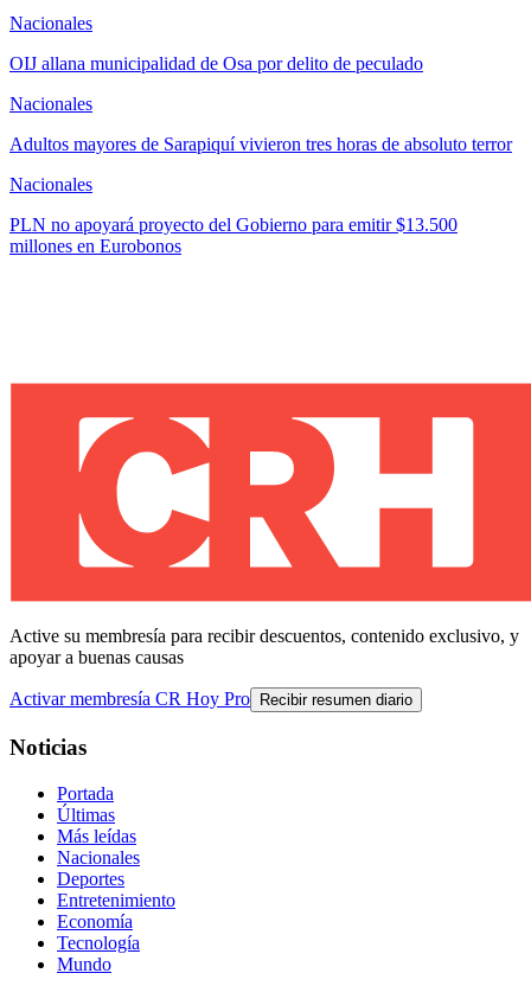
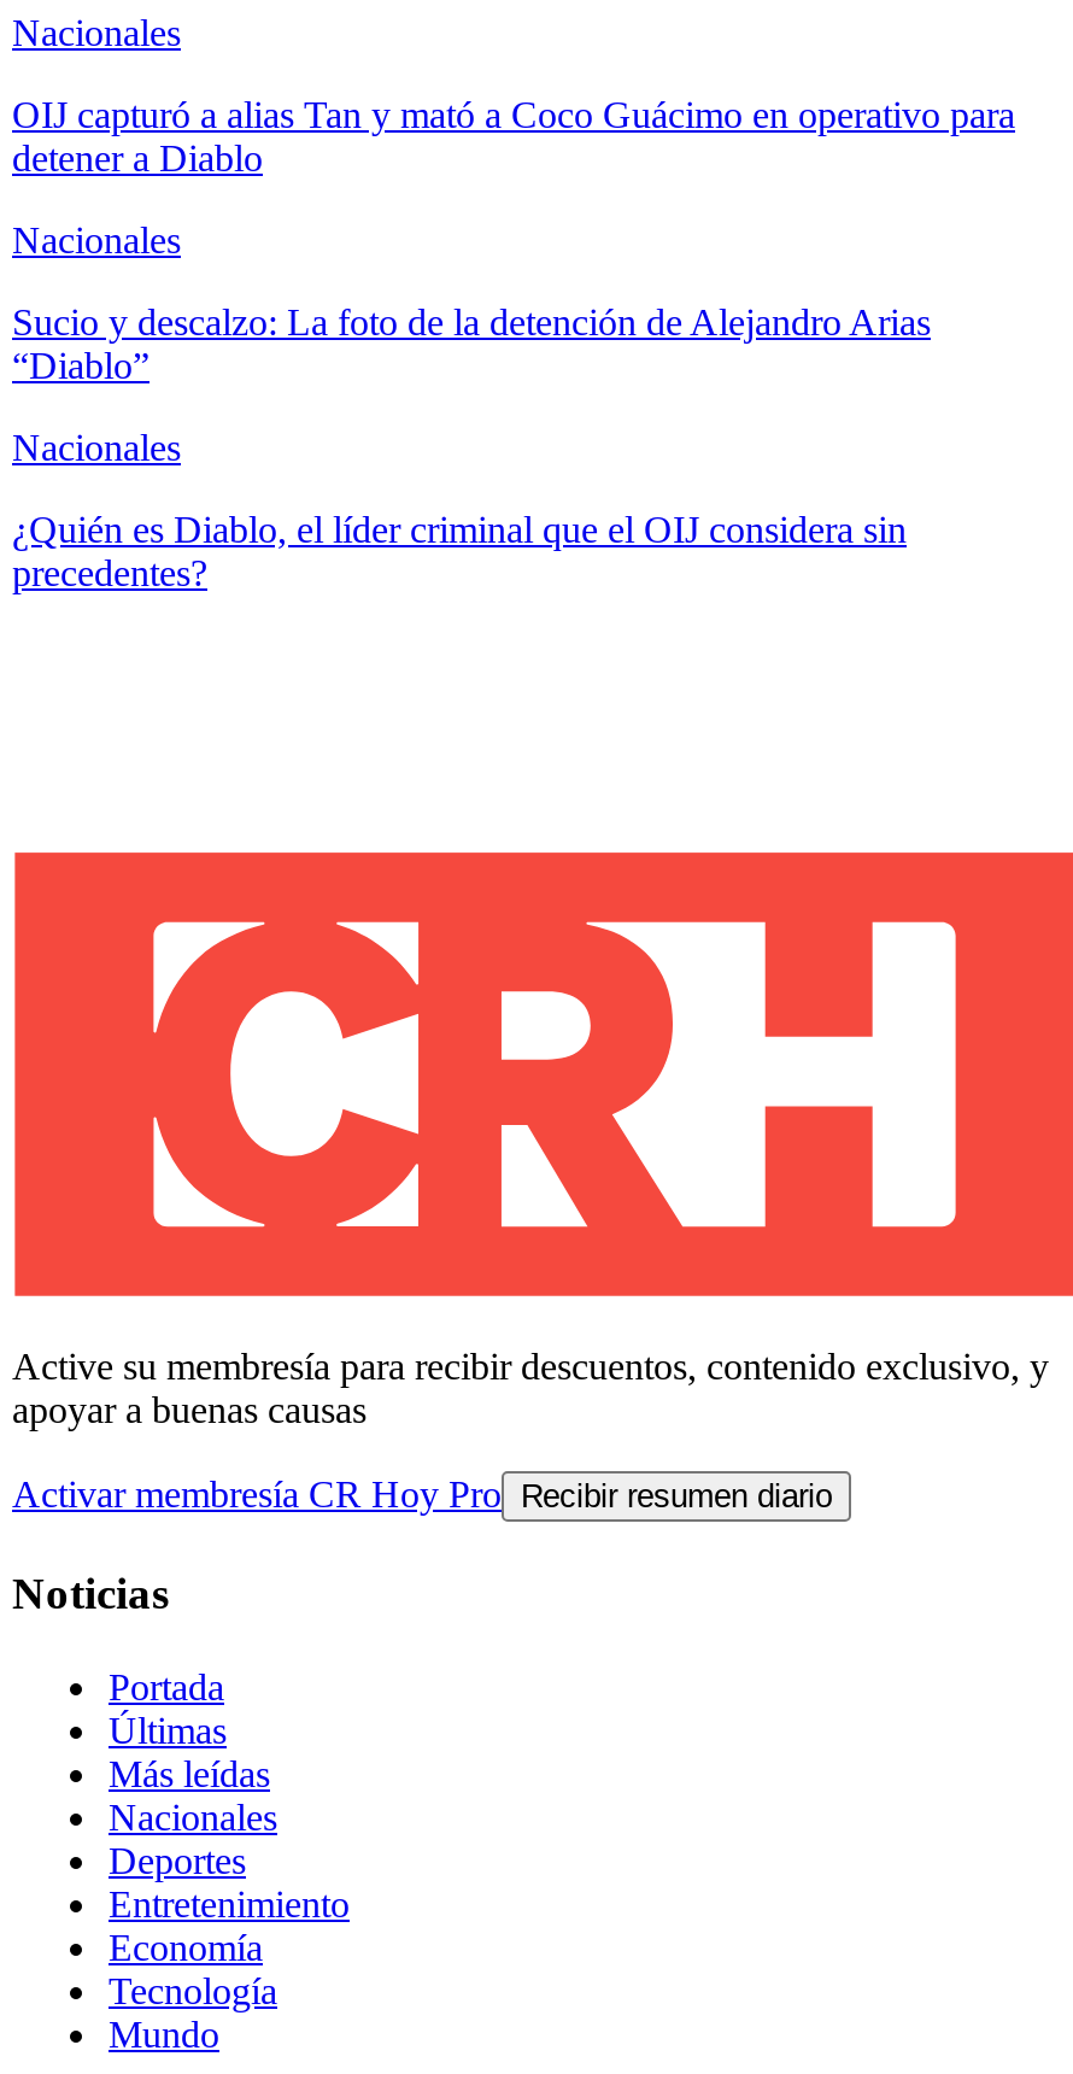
[9,53,423,74] OIJ allana municipalidad de Osa por delito de peculado -> [12,94,1015,179] OIJ capturó a alias Tan y mató a Coco Guácimo en operativo para | detener a Diablo
[9,134,512,154] Adultos mayores de Sarapiquí vivieron tres horas de absoluto terror -> [12,302,931,386] Sucio y descalzo: La foto de la detención de Alejandro Arias | “Diablo”
[9,215,458,256] PLN no apoyará proyecto del Gobierno para emitir $13.500 | millones en Eurobonos -> [12,509,907,594] ¿Quién es Diablo, el líder criminal que el OIJ considera sin | precedentes?

